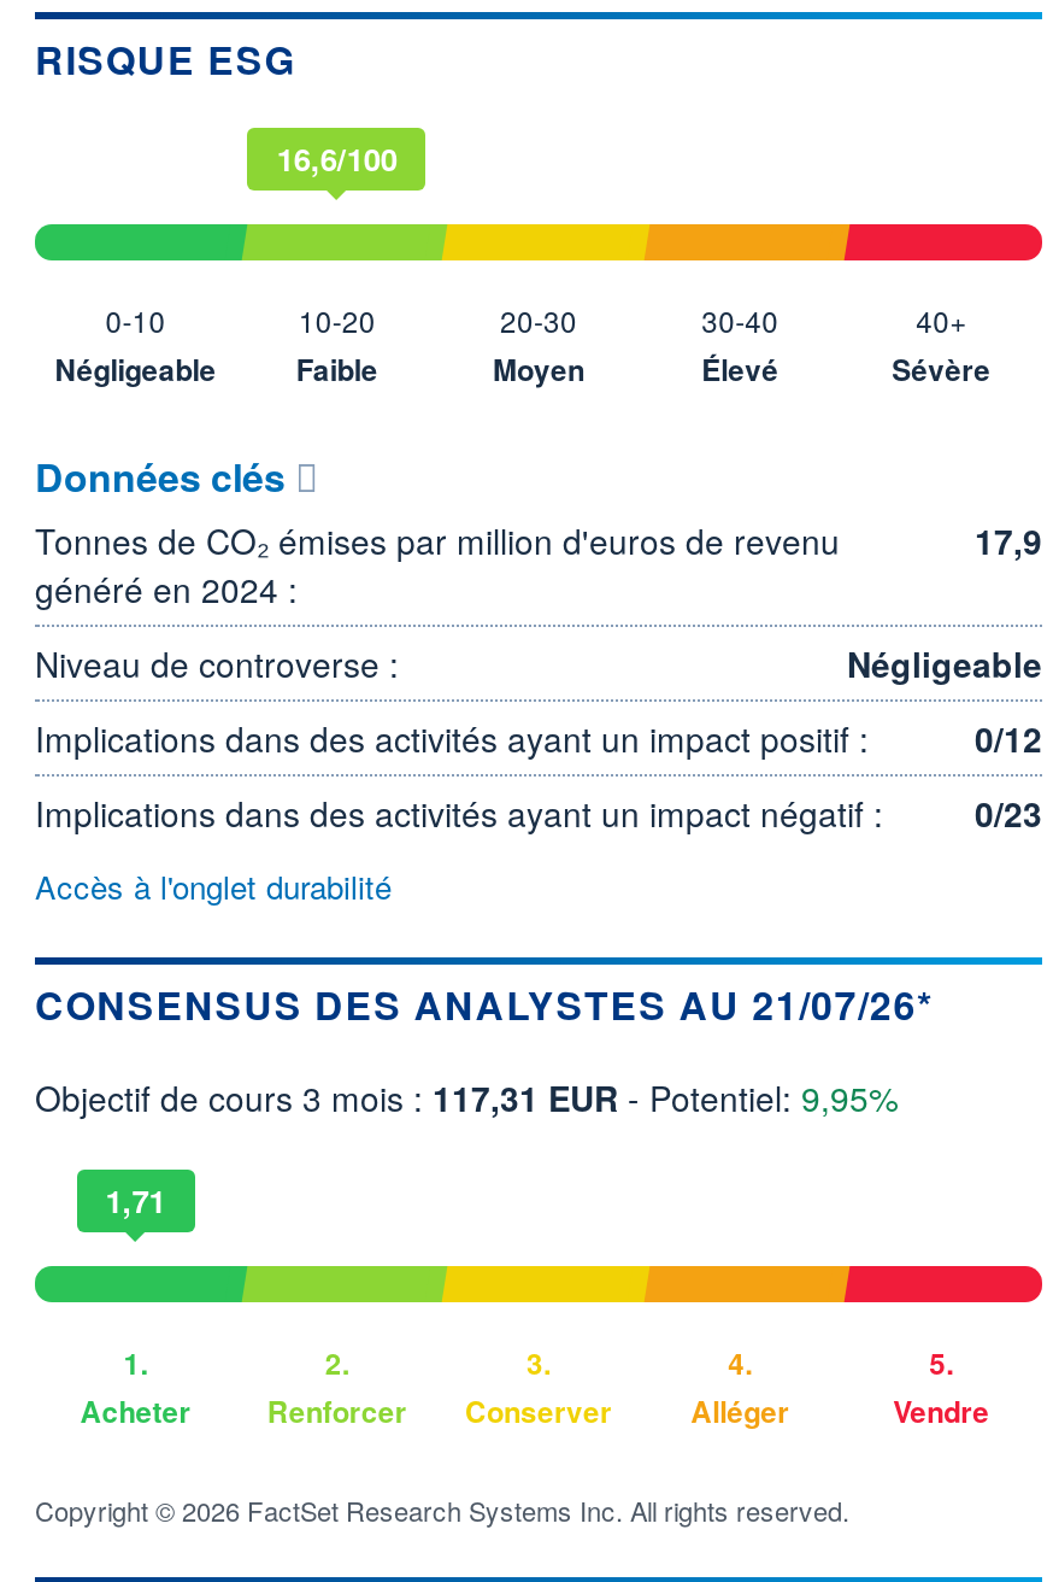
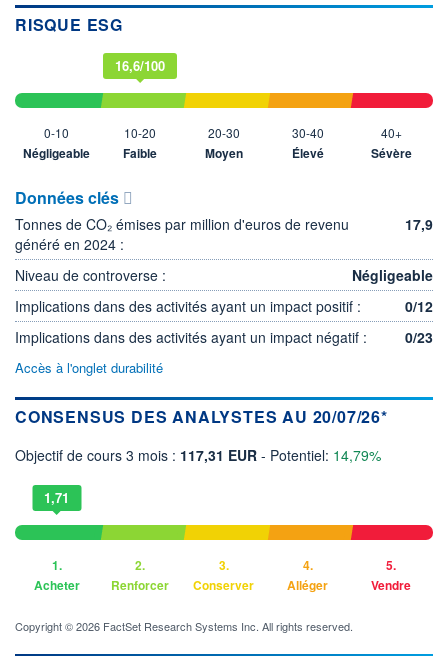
[35,977,933,1032] CONSENSUS DES ANALYSTES AU 21/07/26* -> [15,405,388,428] CONSENSUS DES ANALYSTES AU 20/07/26*
[35,1073,898,1121] Objectif de cours 3 mois : 117,31 EUR - Potentiel: 9,95% -> [15,445,381,465] Objectif de cours 3 mois : 117,31 EUR - Potentiel: 14,79%

